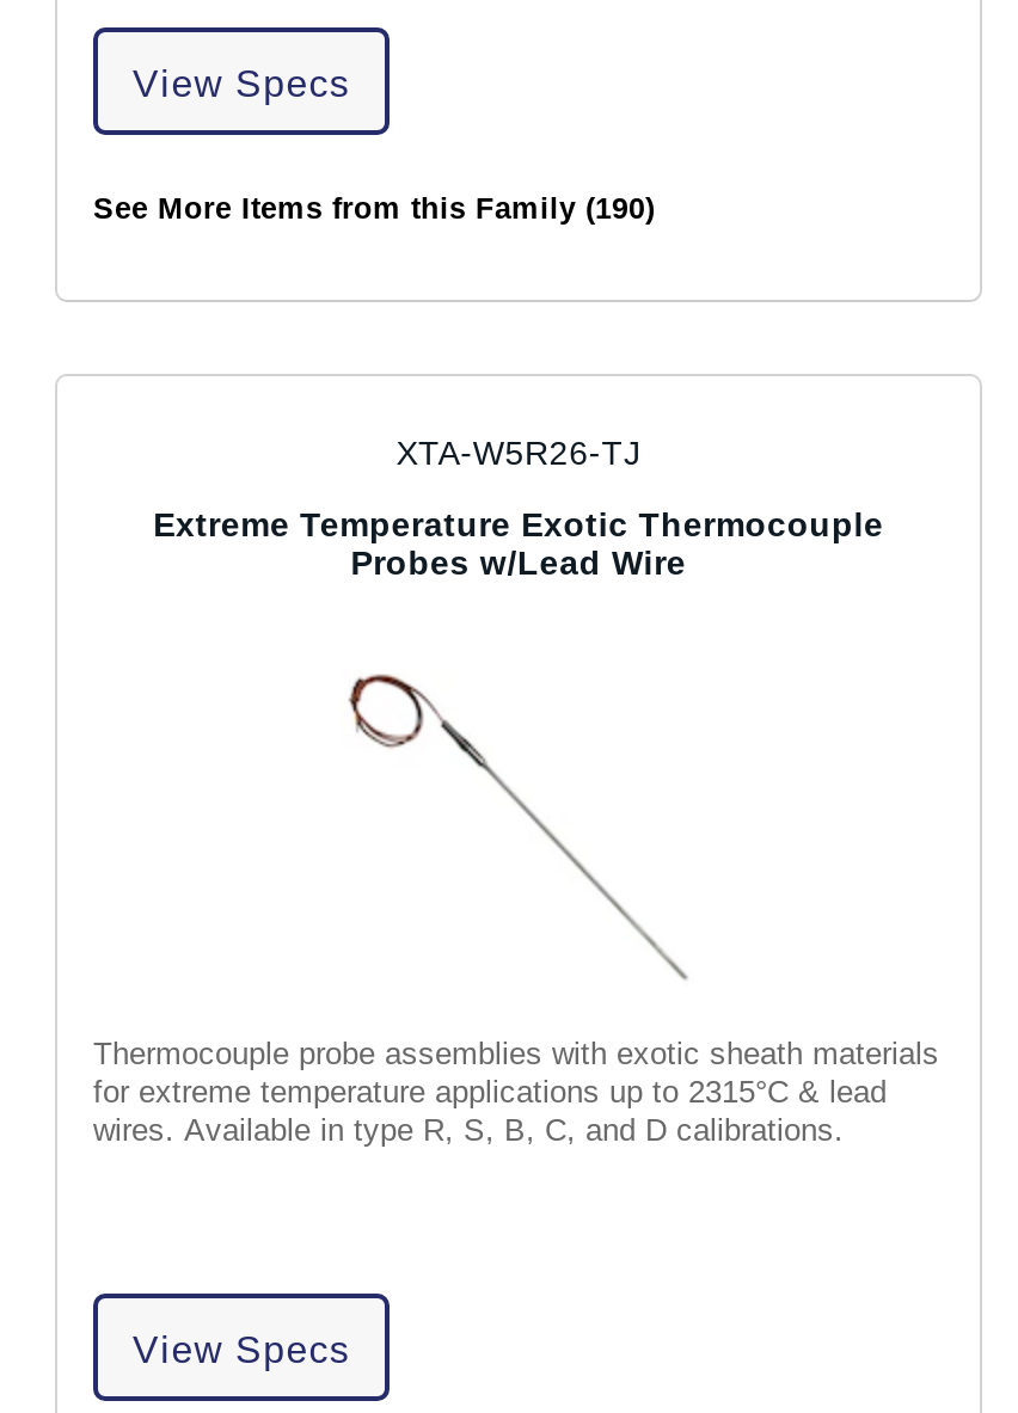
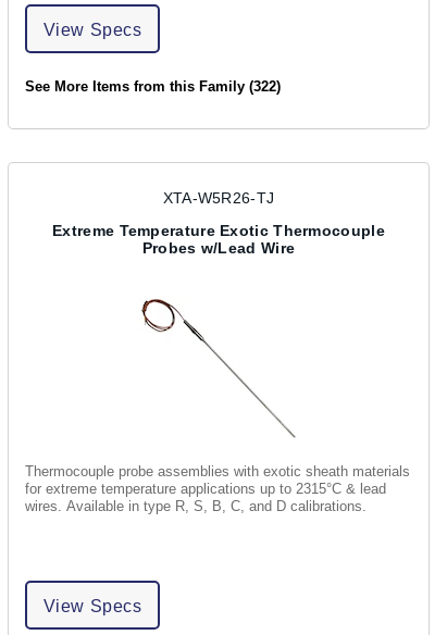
[93,192,655,225] See More Items from this Family (190) -> [25,79,281,94] See More Items from this Family (322)

